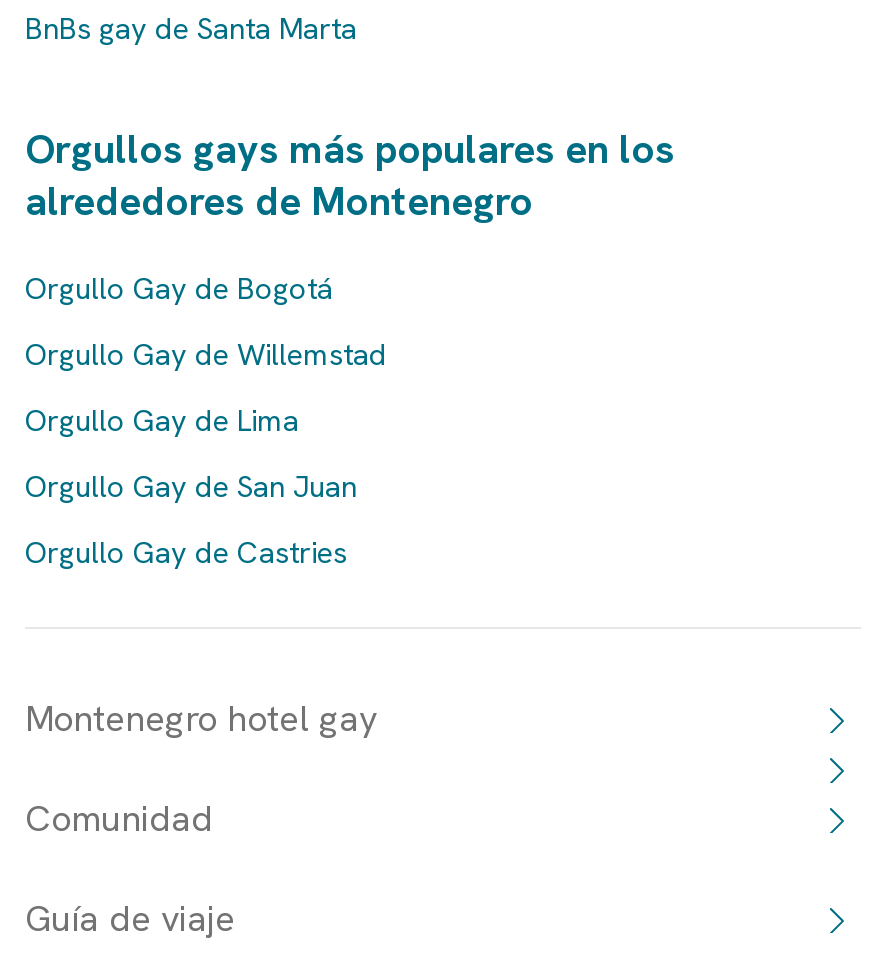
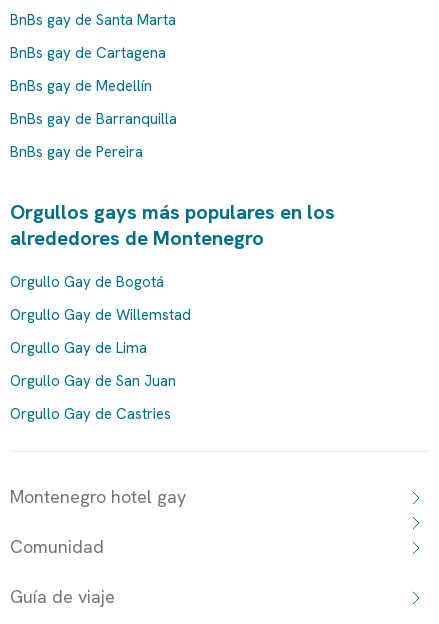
none -> [10,43,177,162] BnBs gay de Cartagena | BnBs gay de Medellín | BnBs gay de Barranquilla | BnBs gay de Pereira

